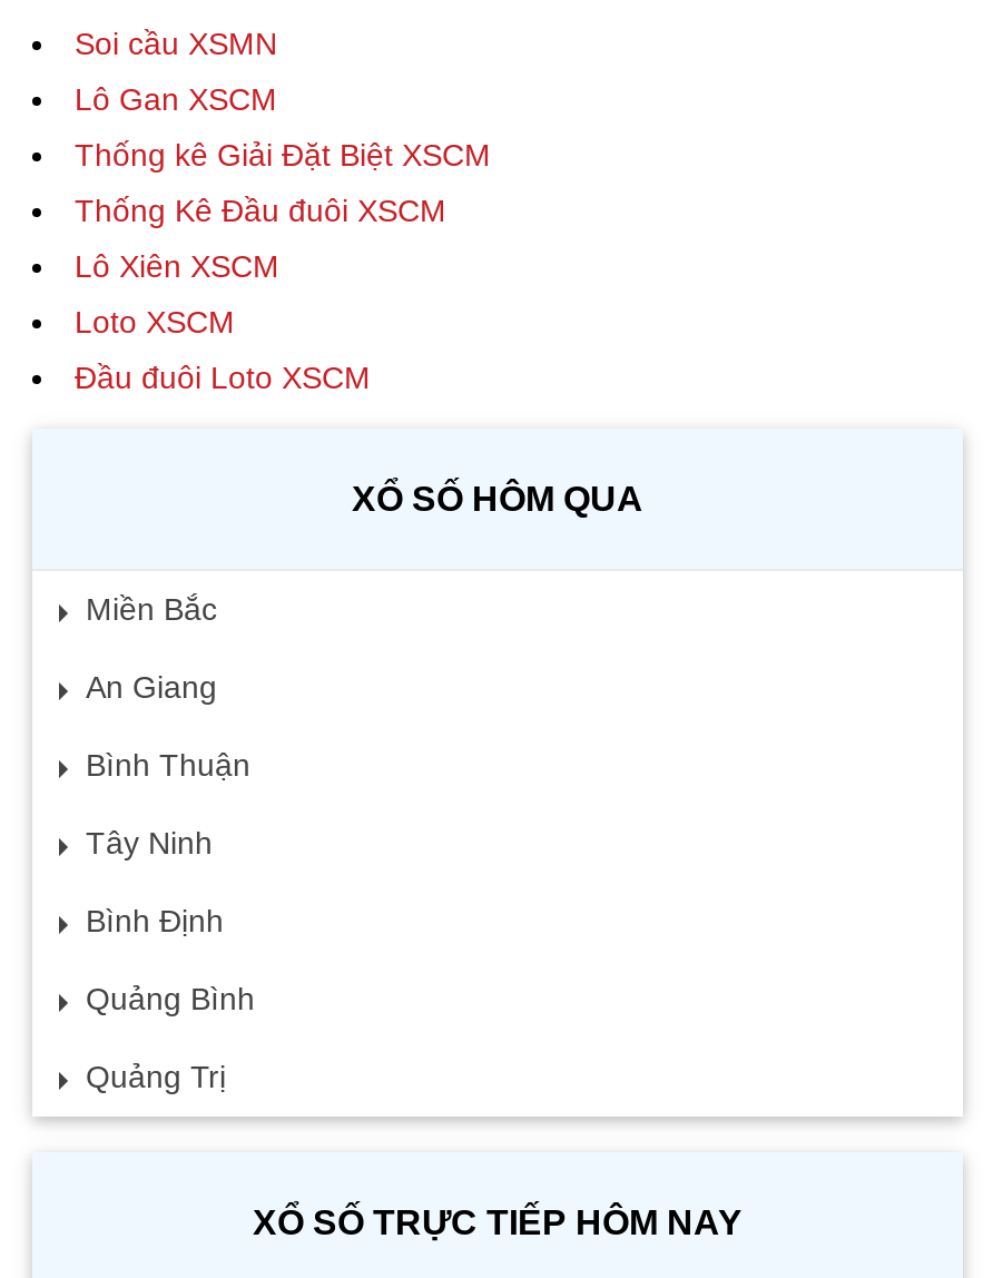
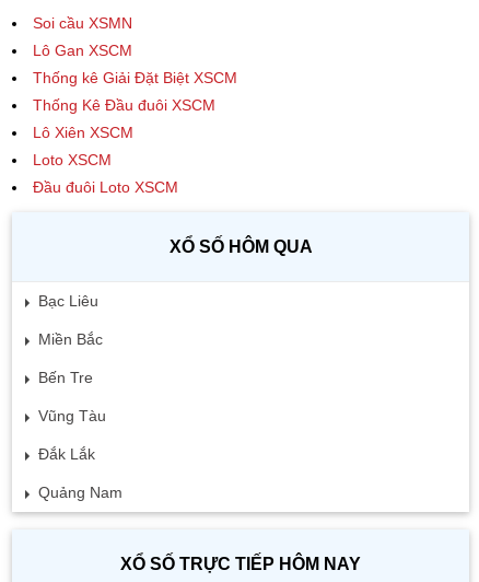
none -> [38,292,98,310] Bạc Liêu
moved [86,591,217,627] -> [38,330,103,348]: Miền Bắc
[86,669,255,1094] An Giang | Bình Thuận | Tây Ninh | Bình Định | Quảng Bình | Quảng Trị -> [38,369,122,501] Bến Tre | Vũng Tàu | Đắk Lắk | Quảng Nam

